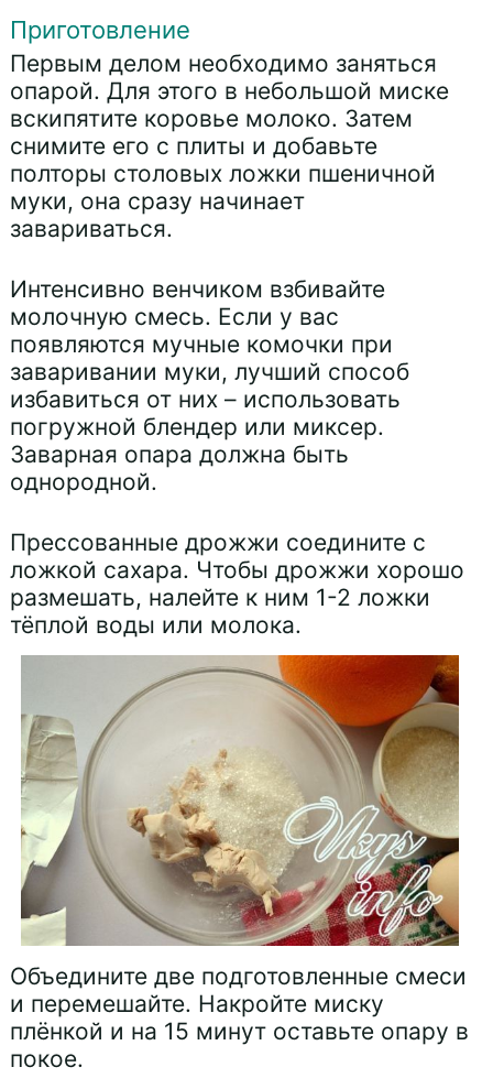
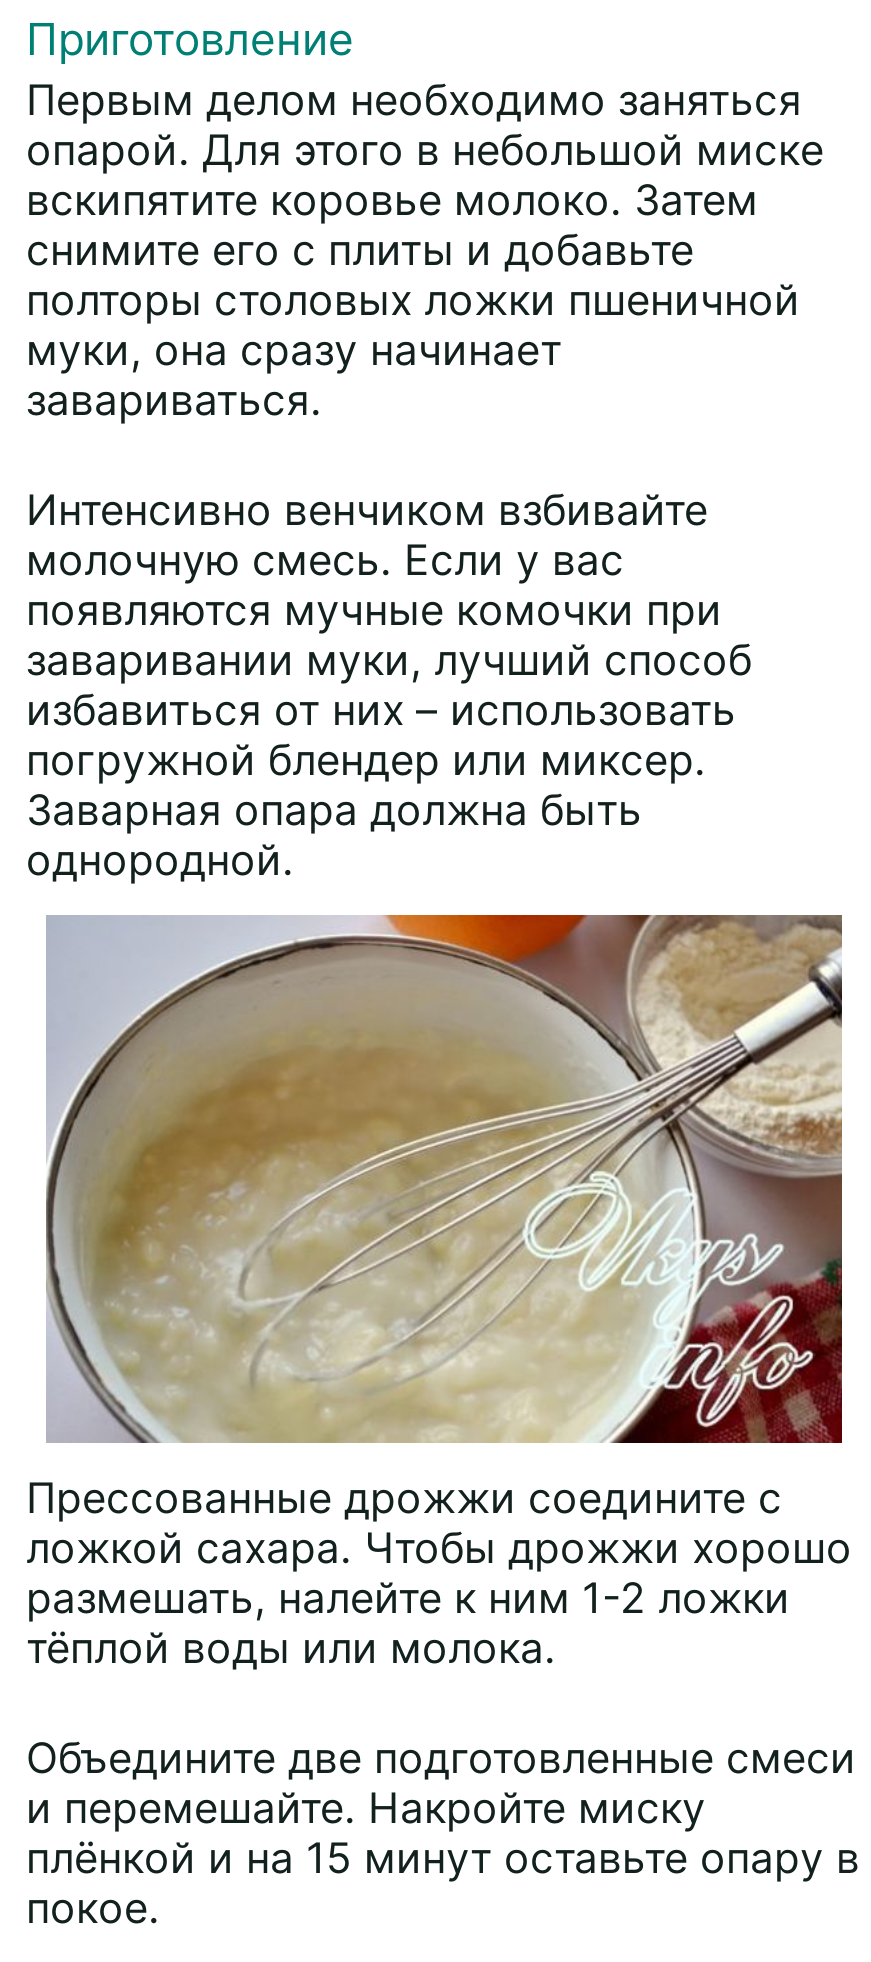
moved [10,528,464,638] -> [26,1473,852,1673]: Прессованные дрожжи соедините с | ложкой сахара. Чтобы дрожжи хорошо | размешать, налейте к ним 1-2 ложки | тёплой воды или молока.
[20,654,460,947] [image] -> [46,913,844,1445] [image]

